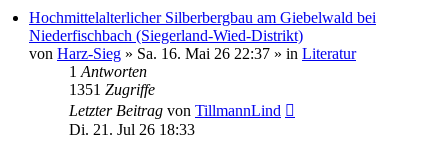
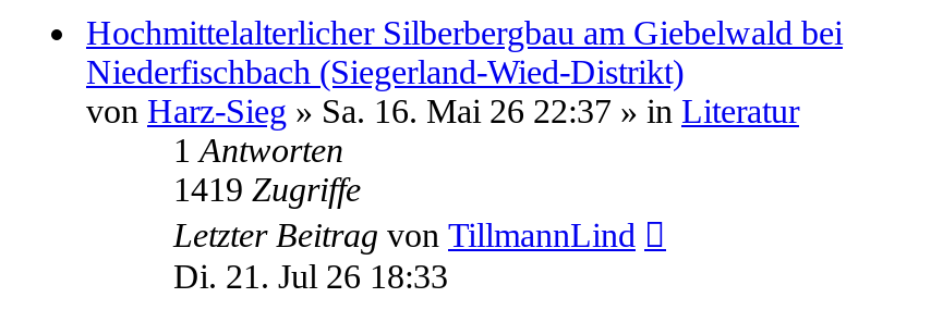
[69,81,155,98] 1351 Zugriffe -> [173,171,361,208] 1419 Zugriffe

